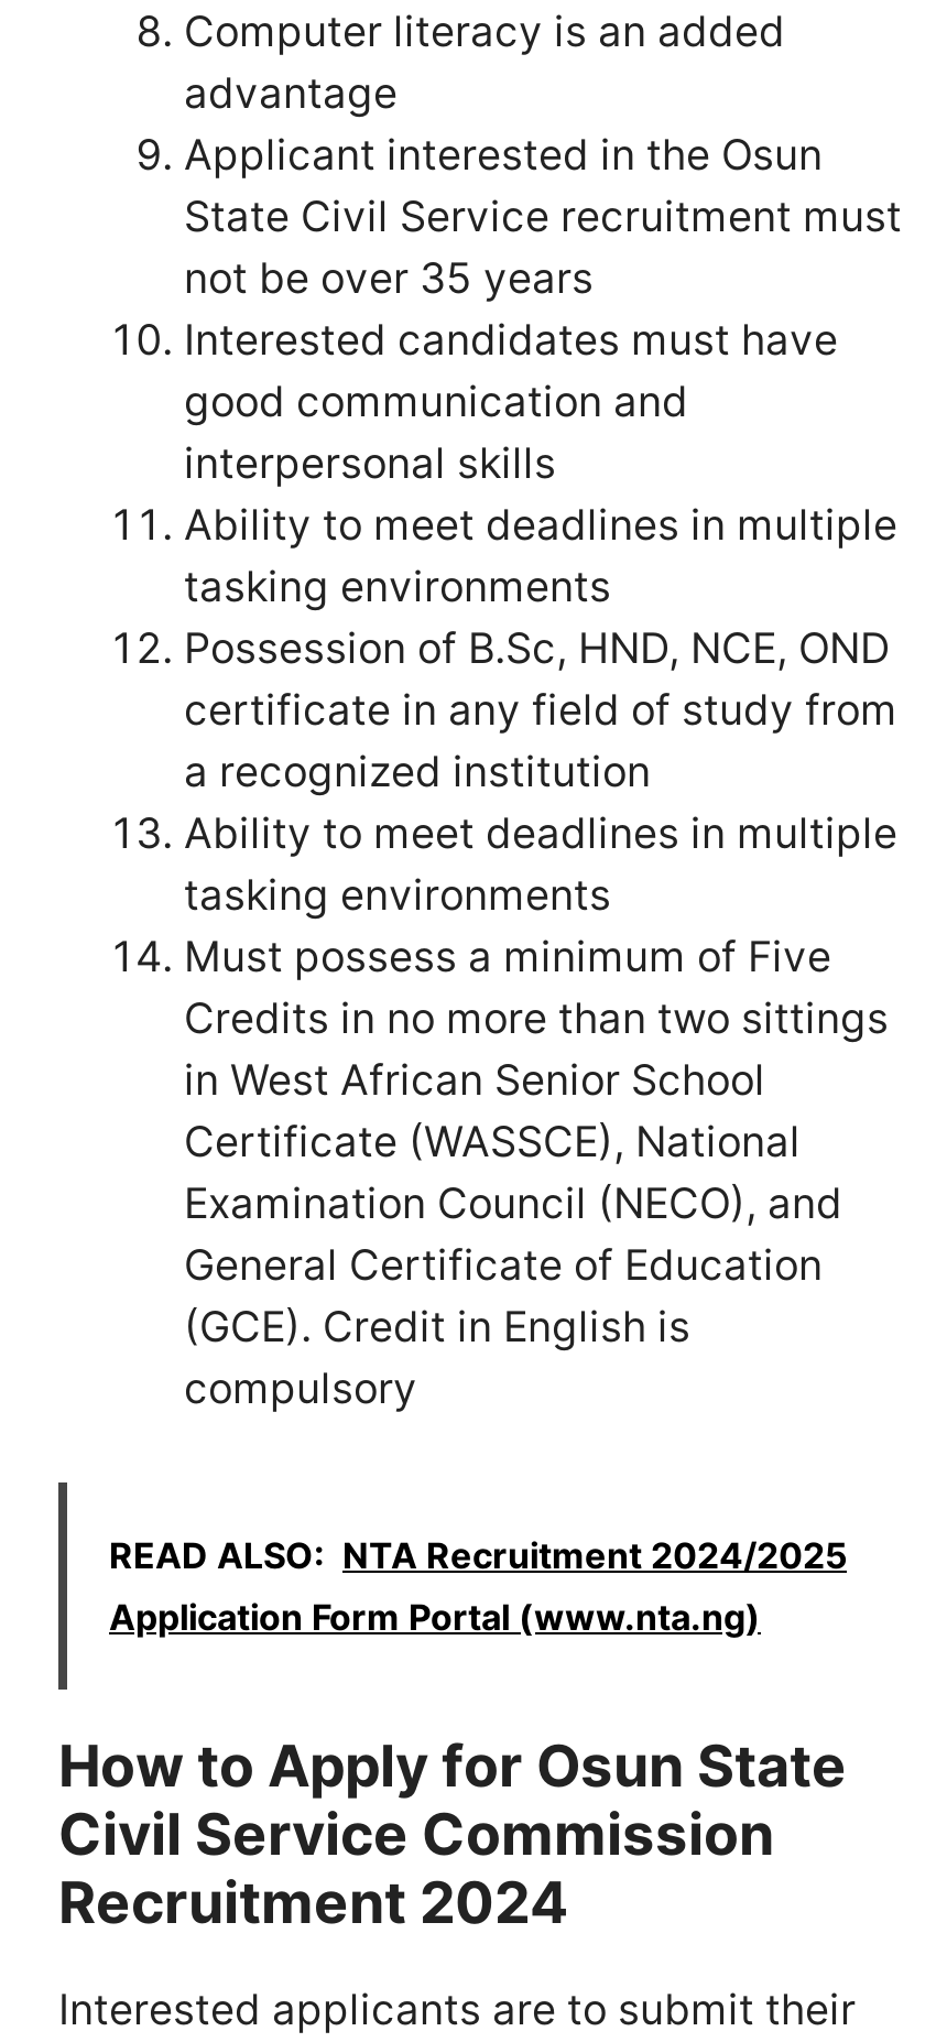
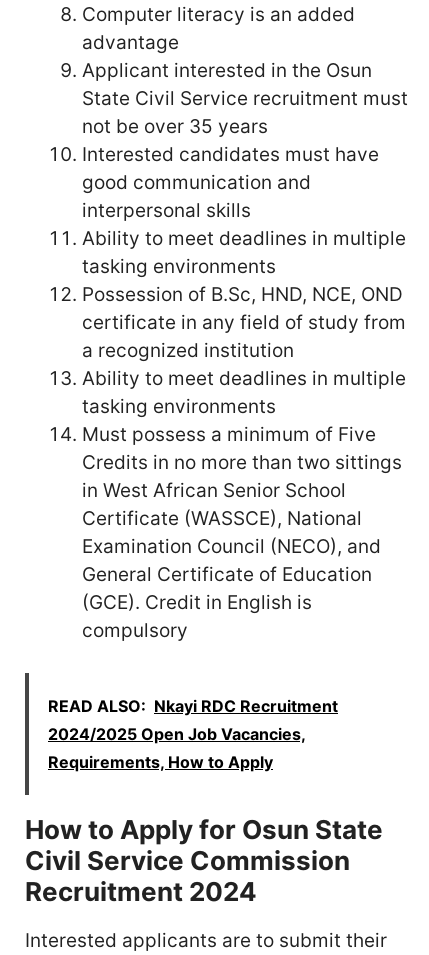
[109,1534,847,1639] READ ALSO: NTA Recruitment 2024/2025 | Application Form Portal (www.nta.ng) -> [48,696,338,772] READ ALSO: Nkayi RDC Recruitment | 2024/2025 Open Job Vacancies, | Requirements, How to Apply

